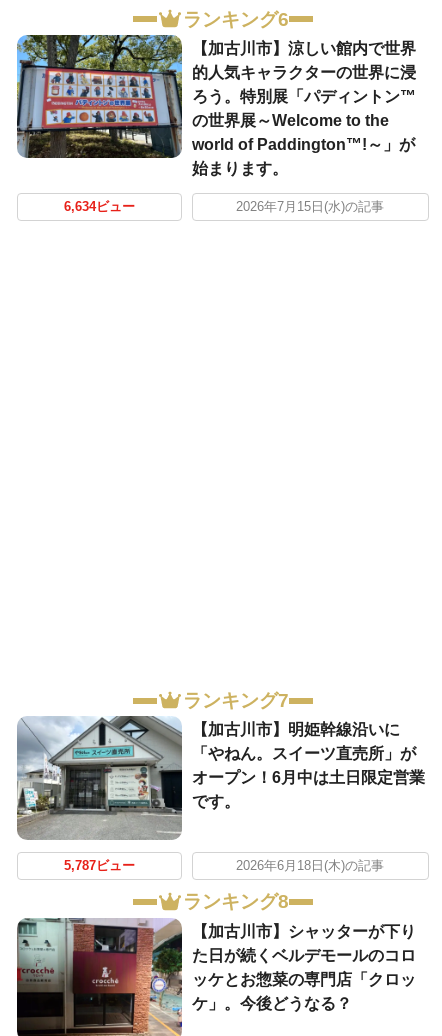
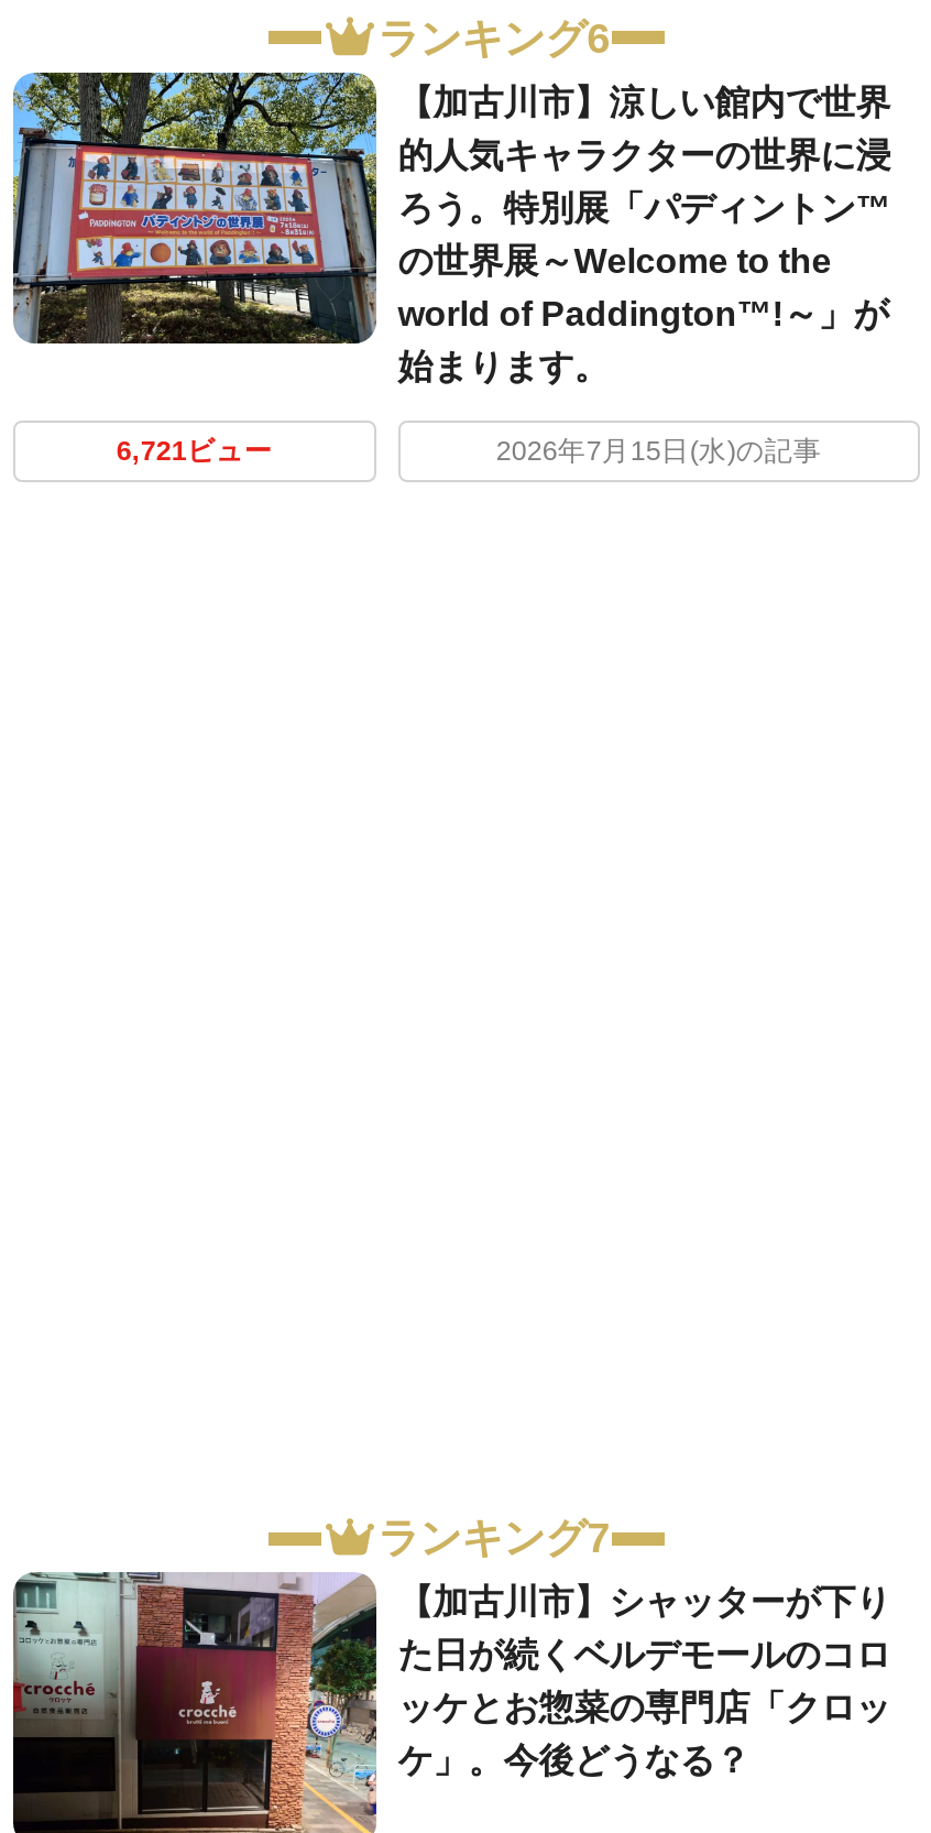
[64,200,135,214] 6,634ビュー -> [116,435,272,466] 6,721ビュー
[16,715,425,841] [image] | 【加古川市】明姫幹線沿いに | 「やねん。スイーツ直売所」が | オープン！6月中は土日限定営業 | です。 -> none
[64,859,384,912] 5,787ビュー | 2026年6月18日(木)の記事 | ランキング8 -> none

